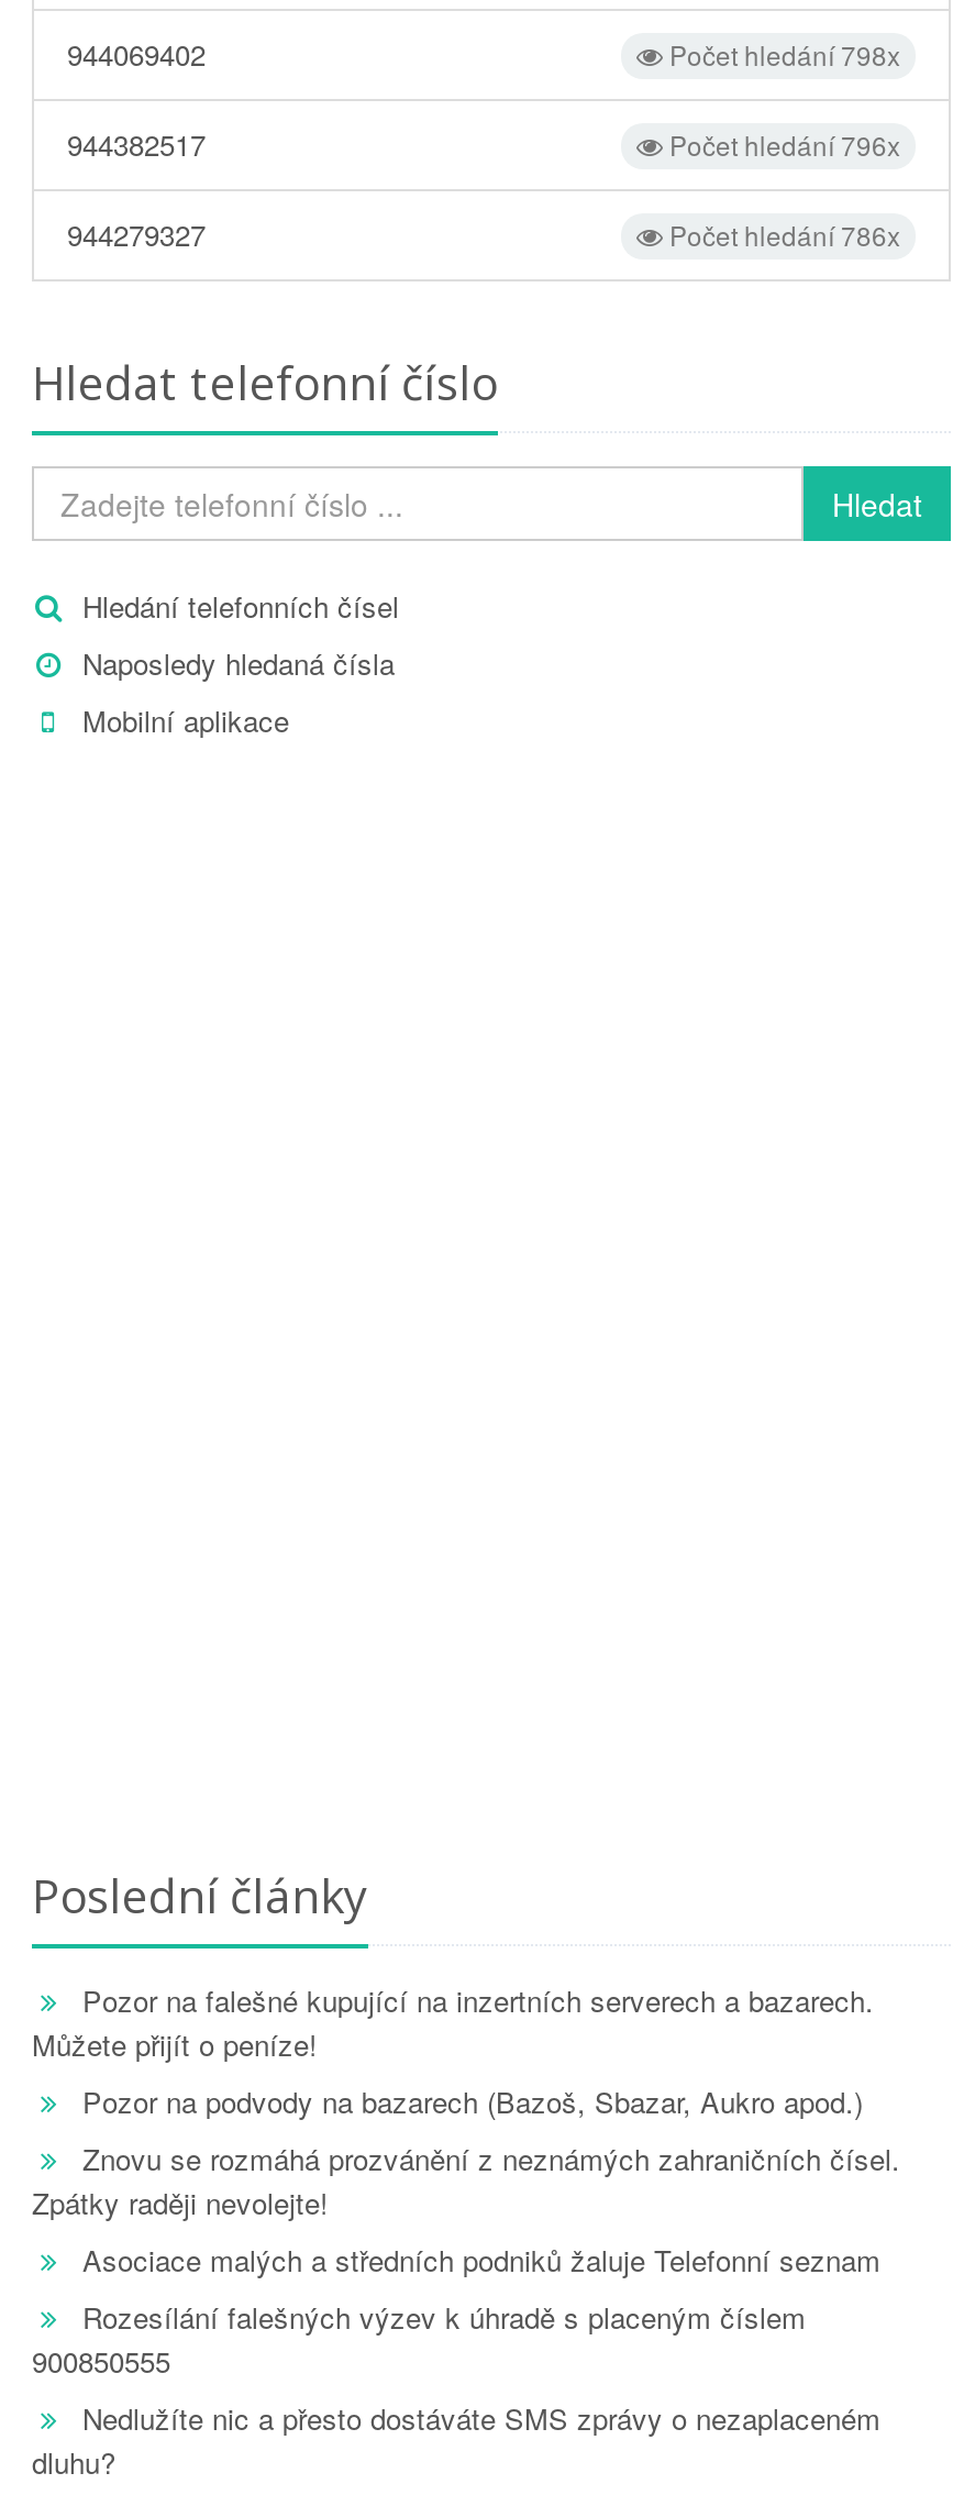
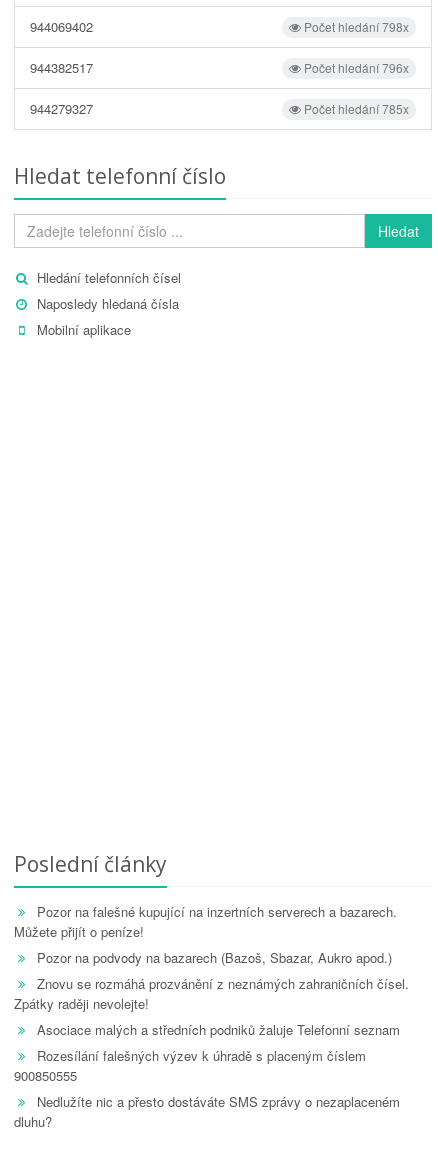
[663,215,900,252] Počet hledání 786x -> [301,100,409,117] Počet hledání 785x

